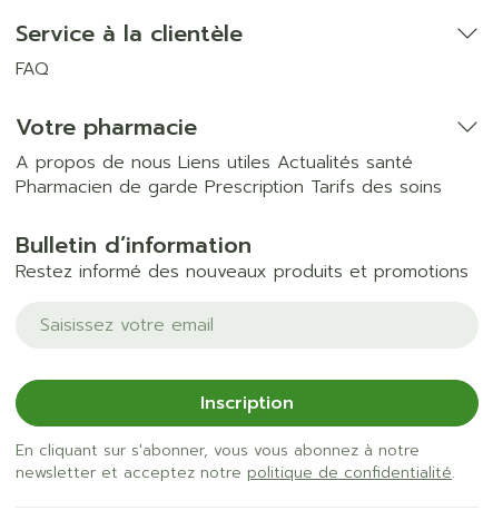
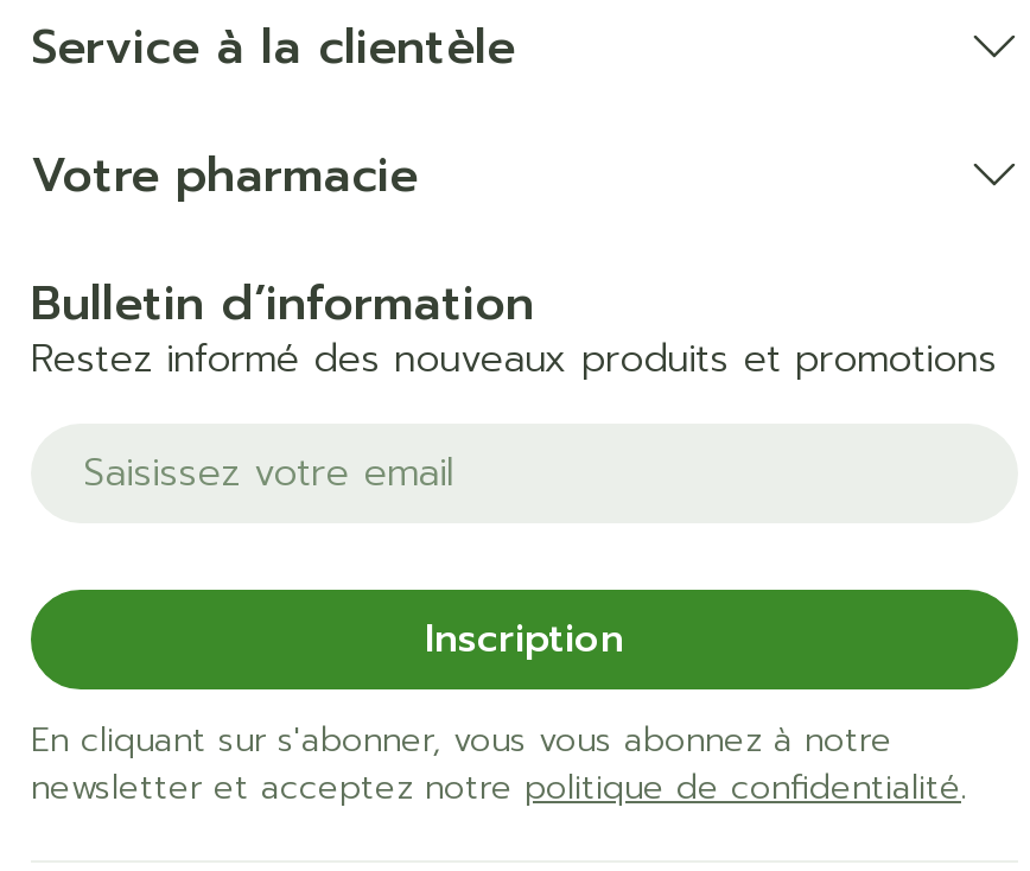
[16,56,49,82] FAQ -> none
[16,149,442,200] A propos de nous Liens utiles Actualités santé | Pharmacien de garde Prescription Tarifs des soins -> none

